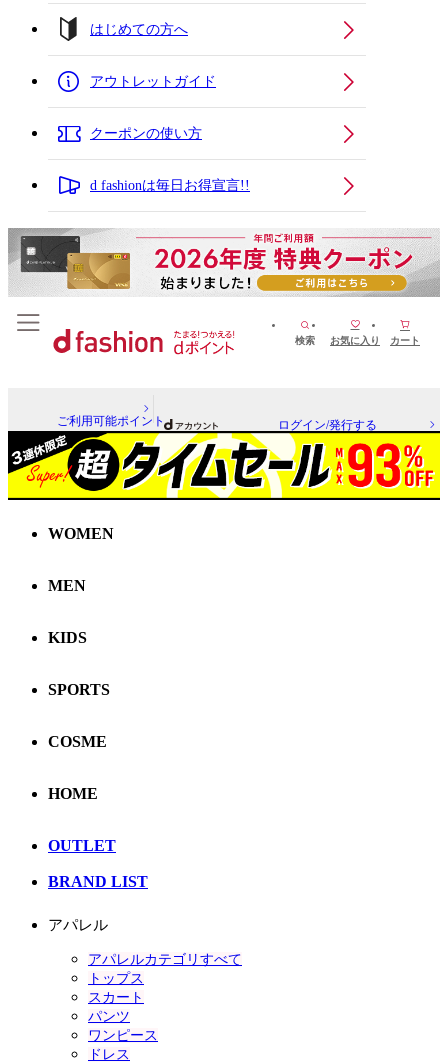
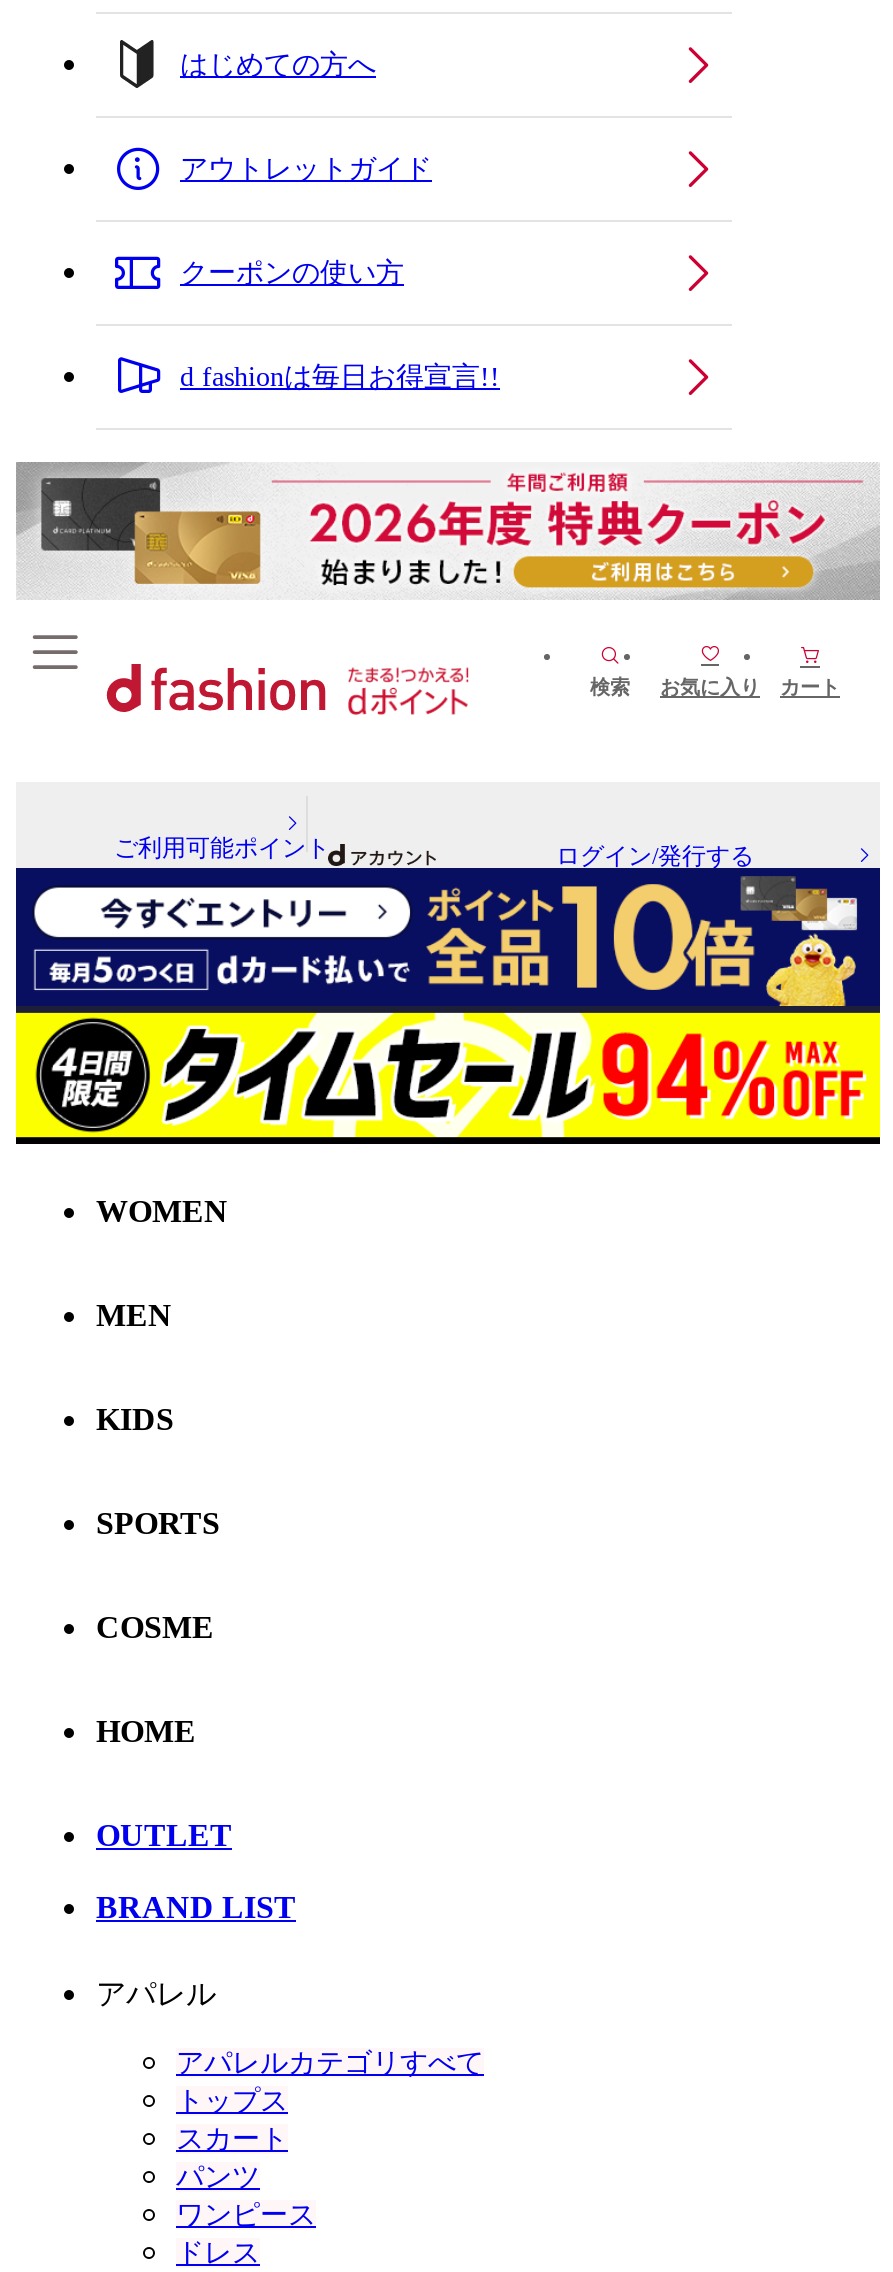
[7,430,440,499] [image] -> [14,868,882,1142] [image]

